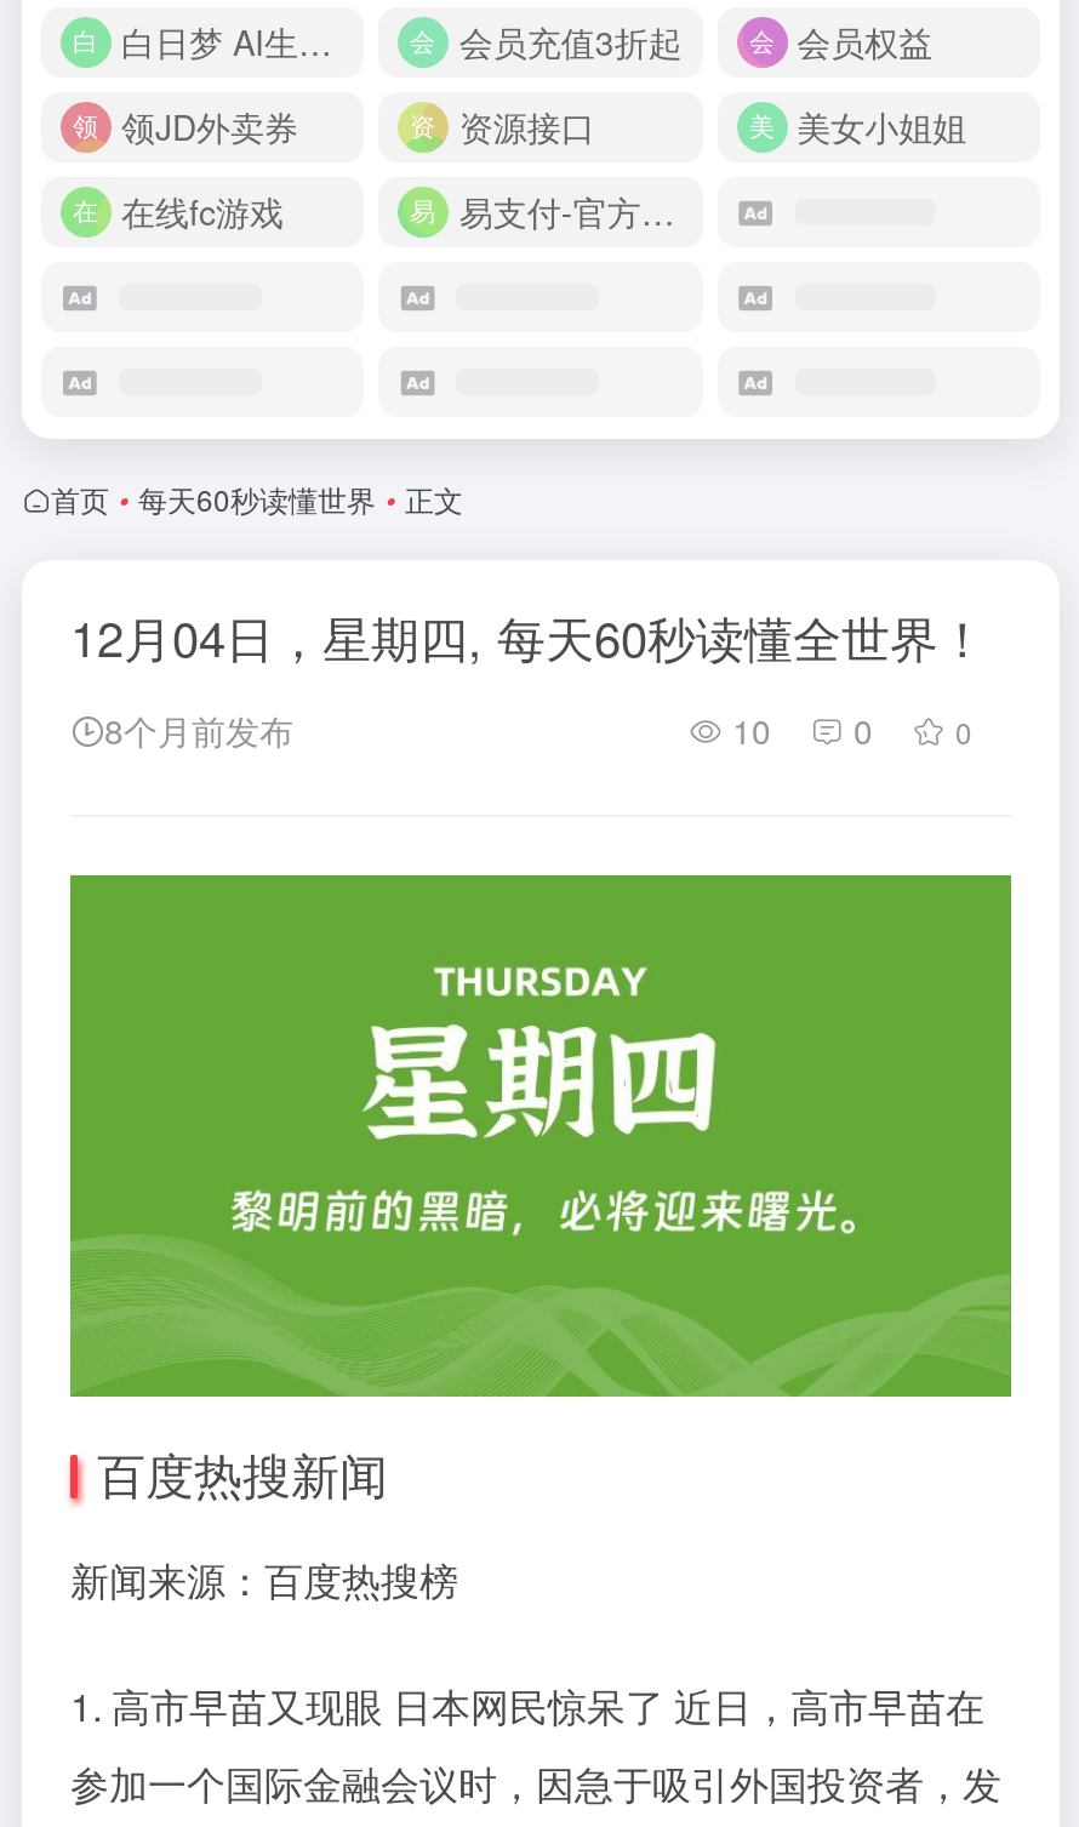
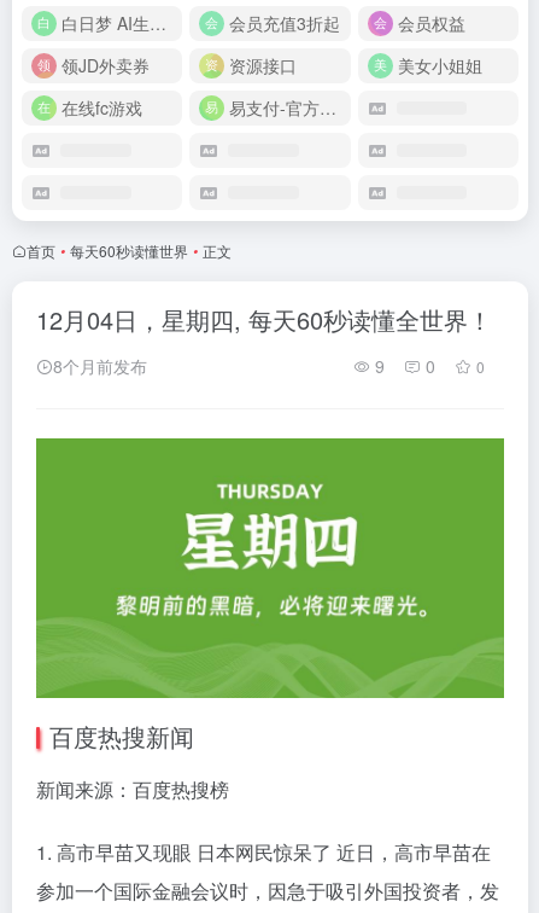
[723,706,972,754] 10 0 0 -> [370,354,485,378] 9 0 0

